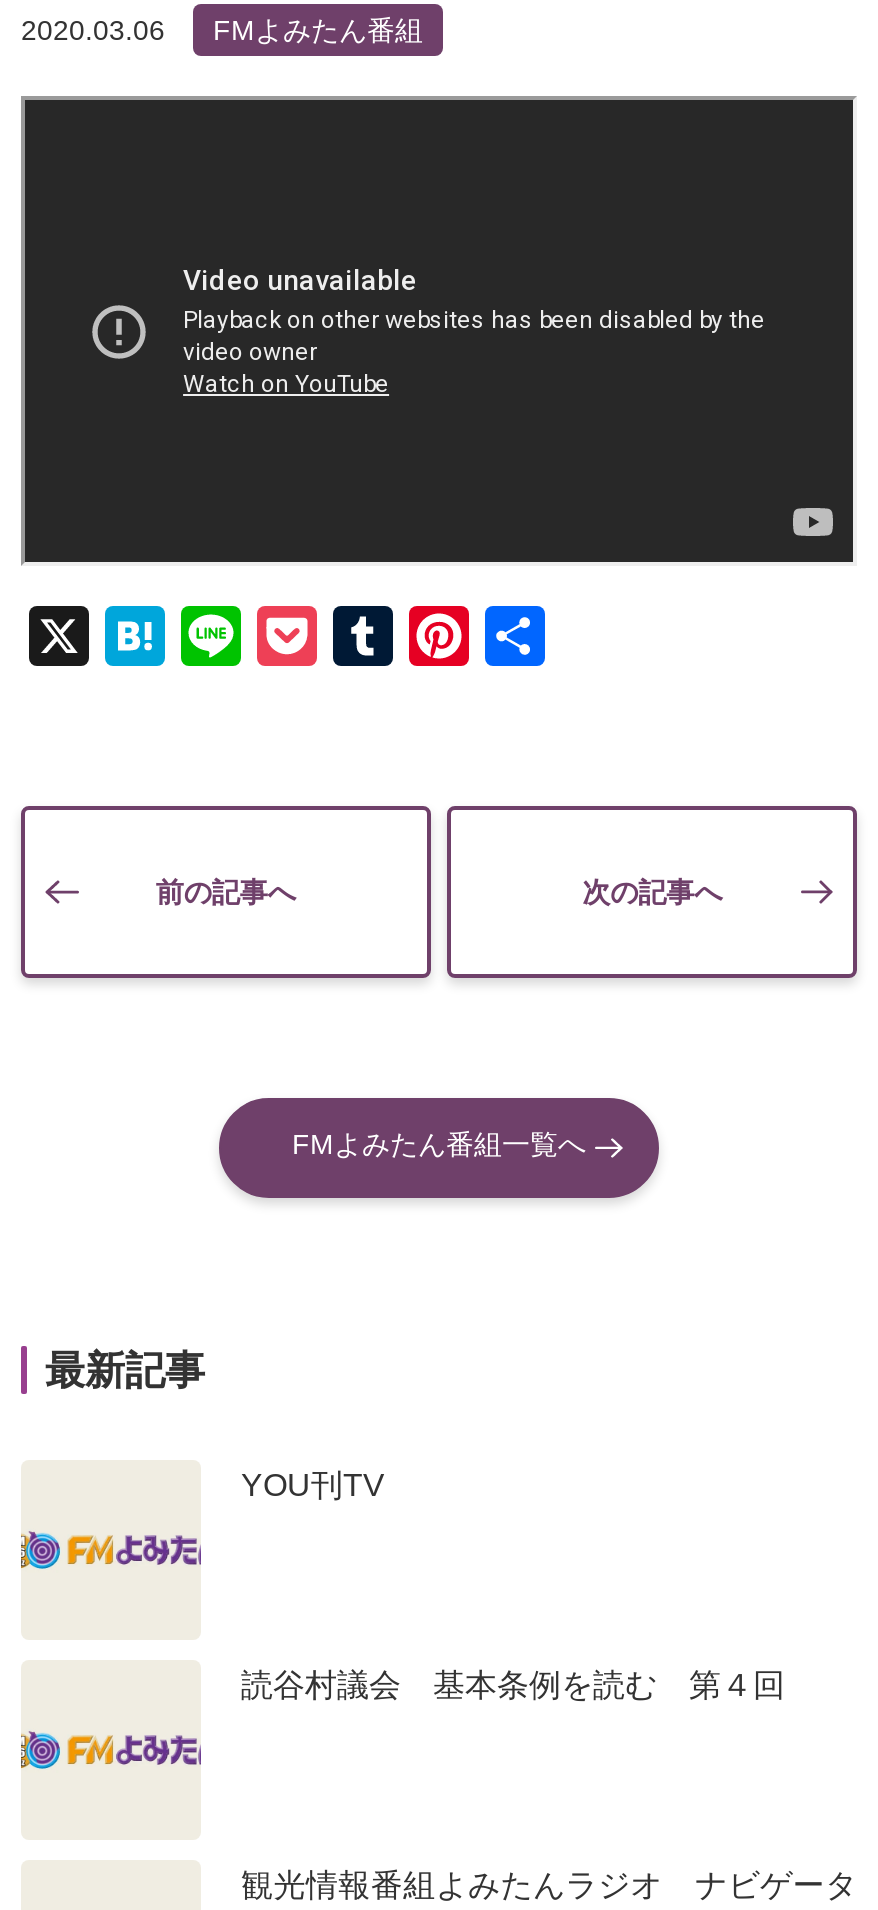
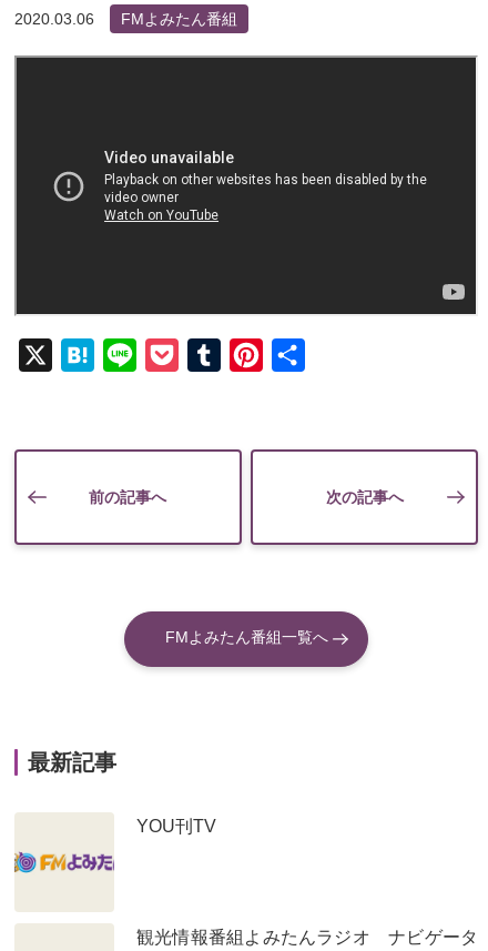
[241,1668,785,1702] 読谷村議会 基本条例を読む 第４回 -> none

